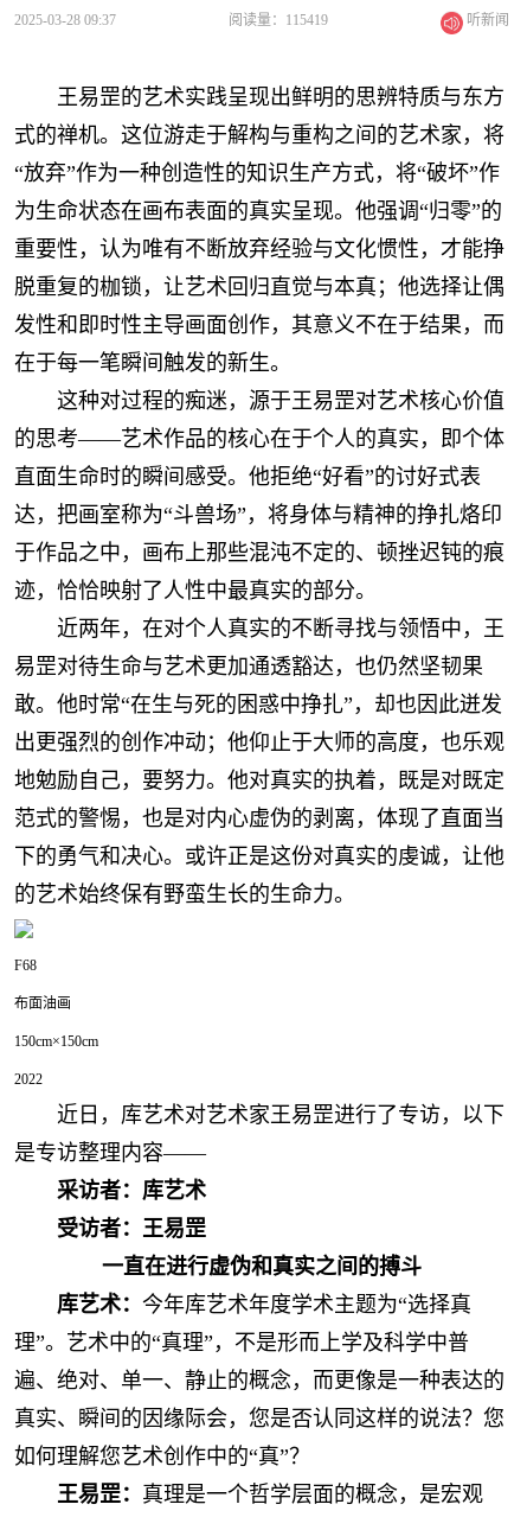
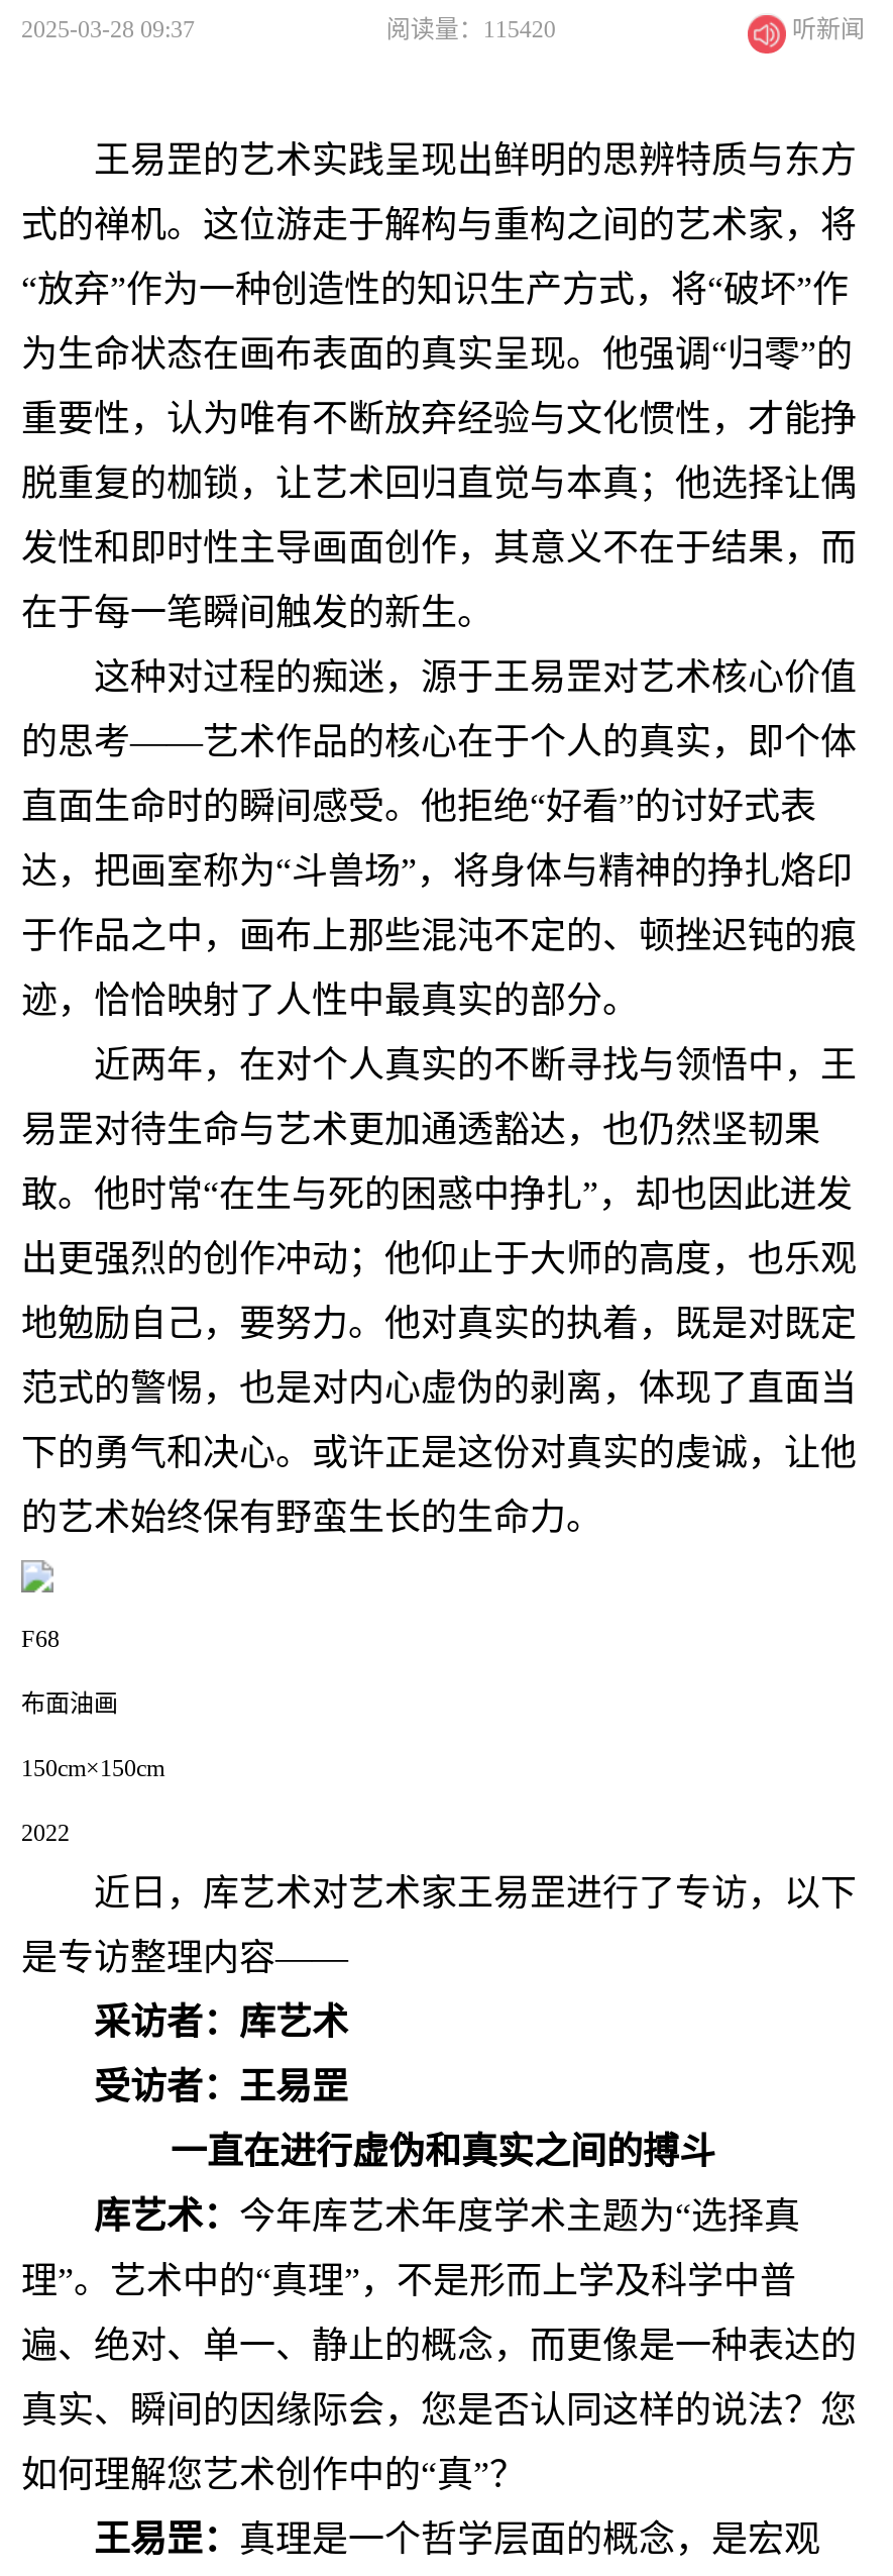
[228,12,328,29] 阅读量：115419 -> [386,16,556,44] 阅读量：115420

